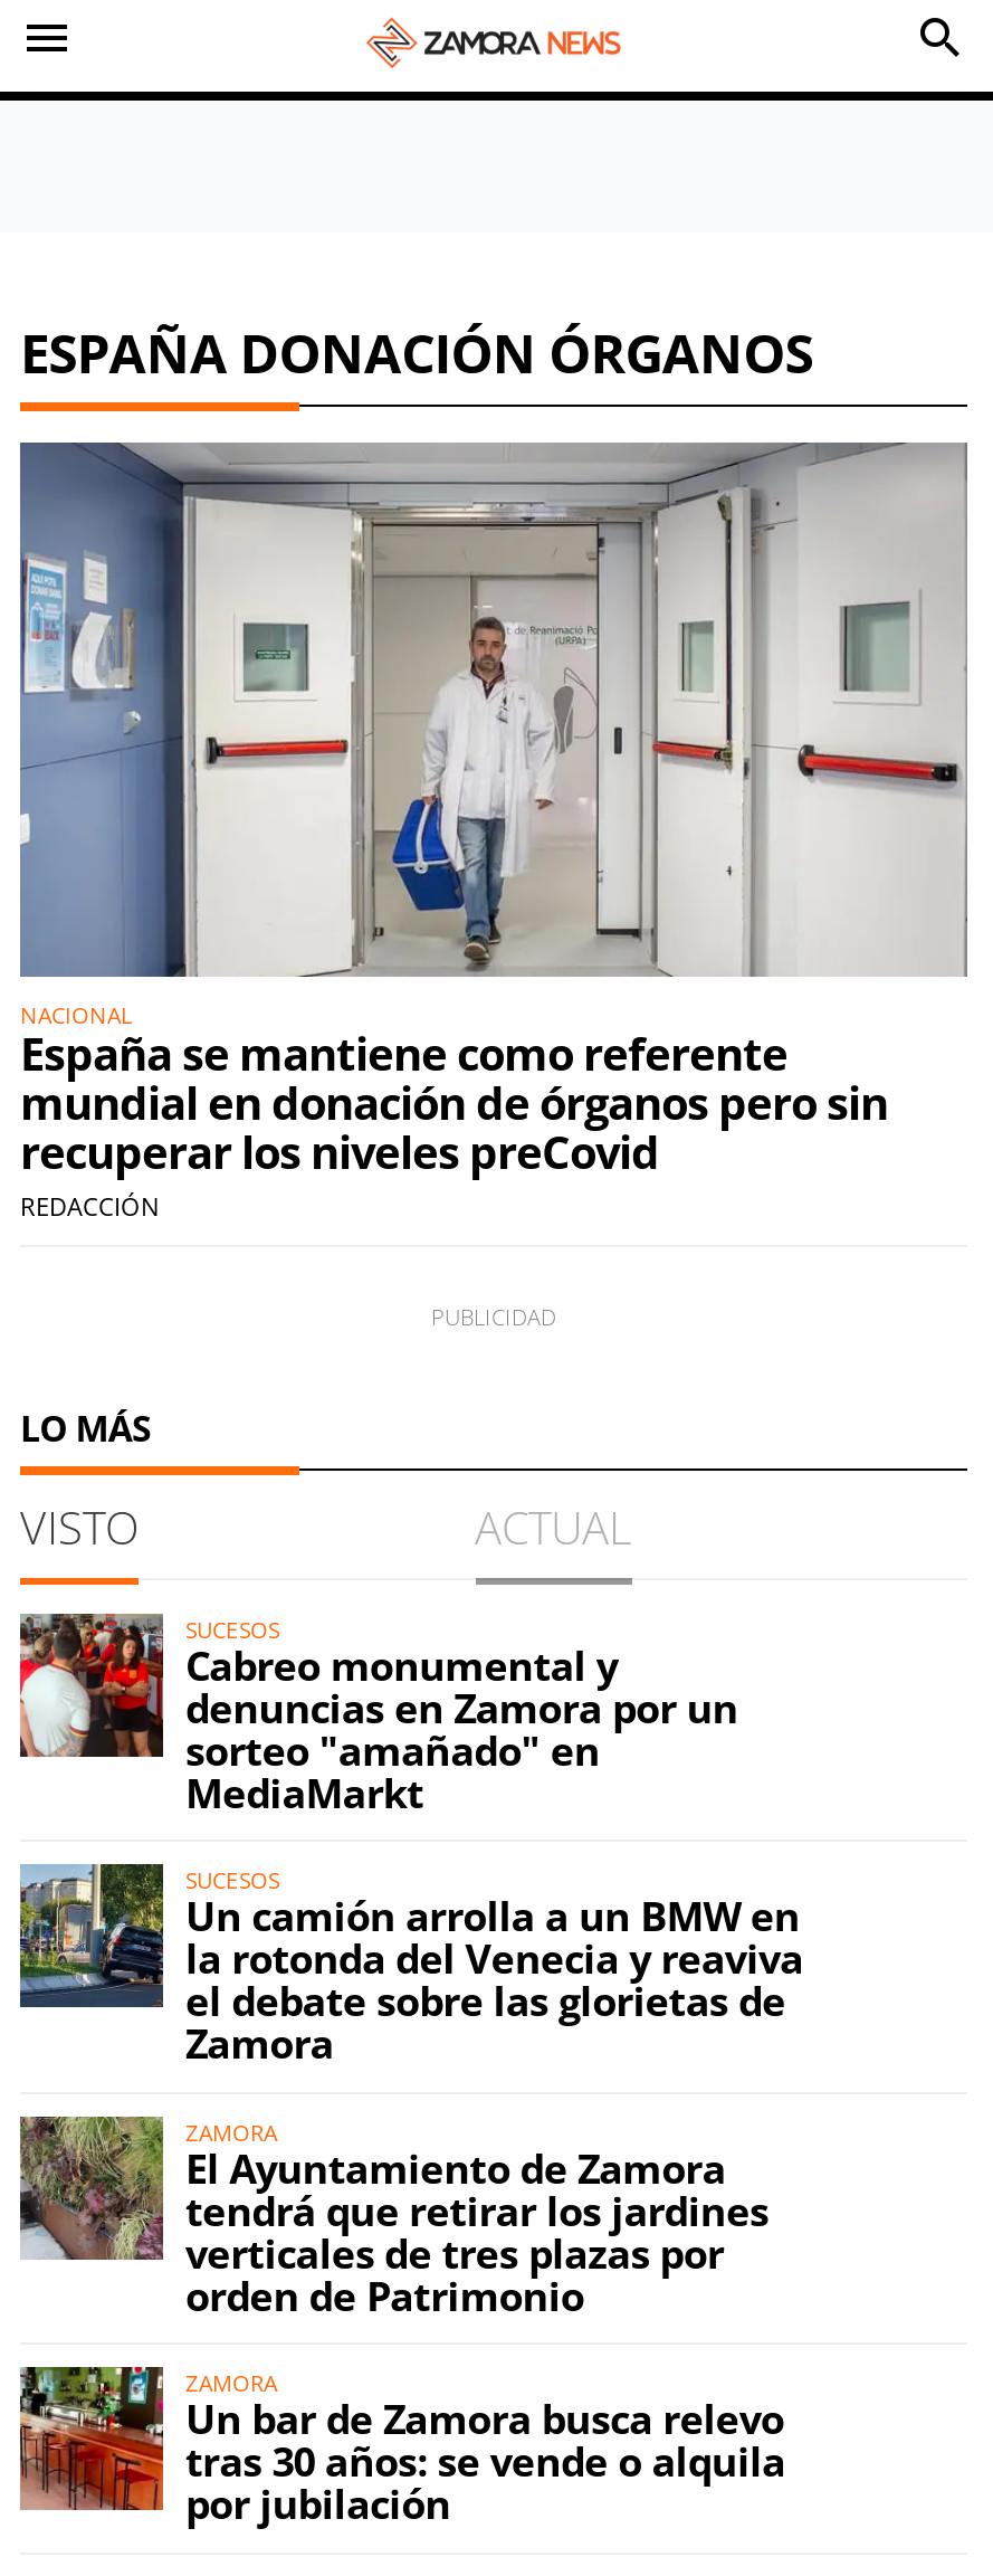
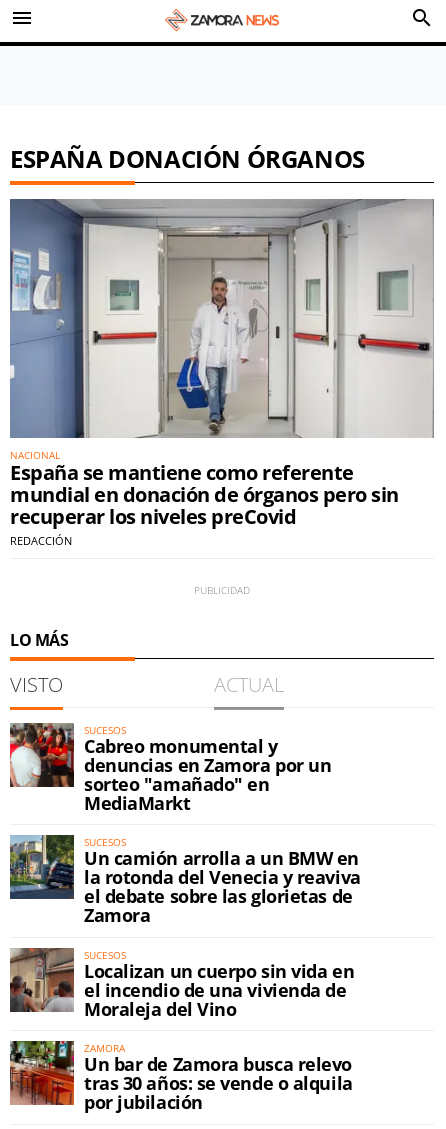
[20,2116,768,2322] [image] | ZAMORA | El Ayuntamiento de Zamora | tendrá que retirar los jardines | verticales de tres plazas por | orden de Patrimonio -> [9,948,354,1021] [image] | SUCESOS | Localizan un cuerpo sin vida en | el incendio de una vivienda de | Moraleja del Vino

